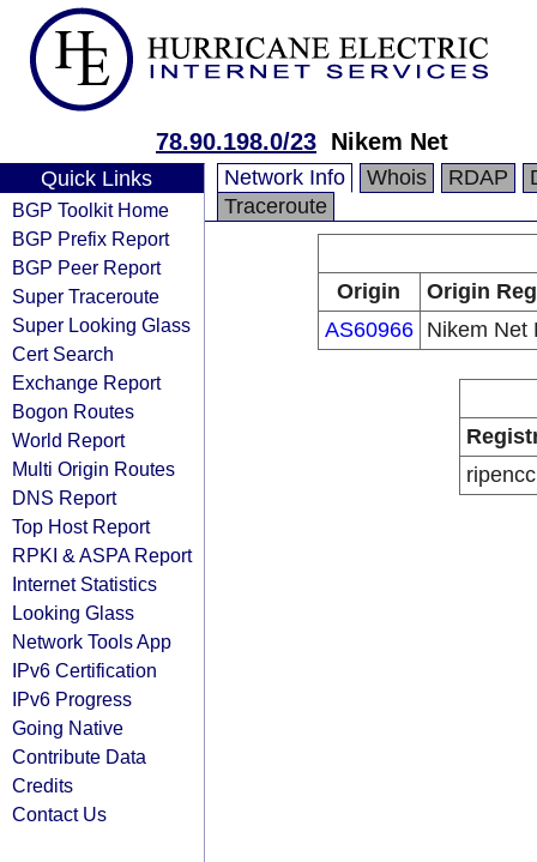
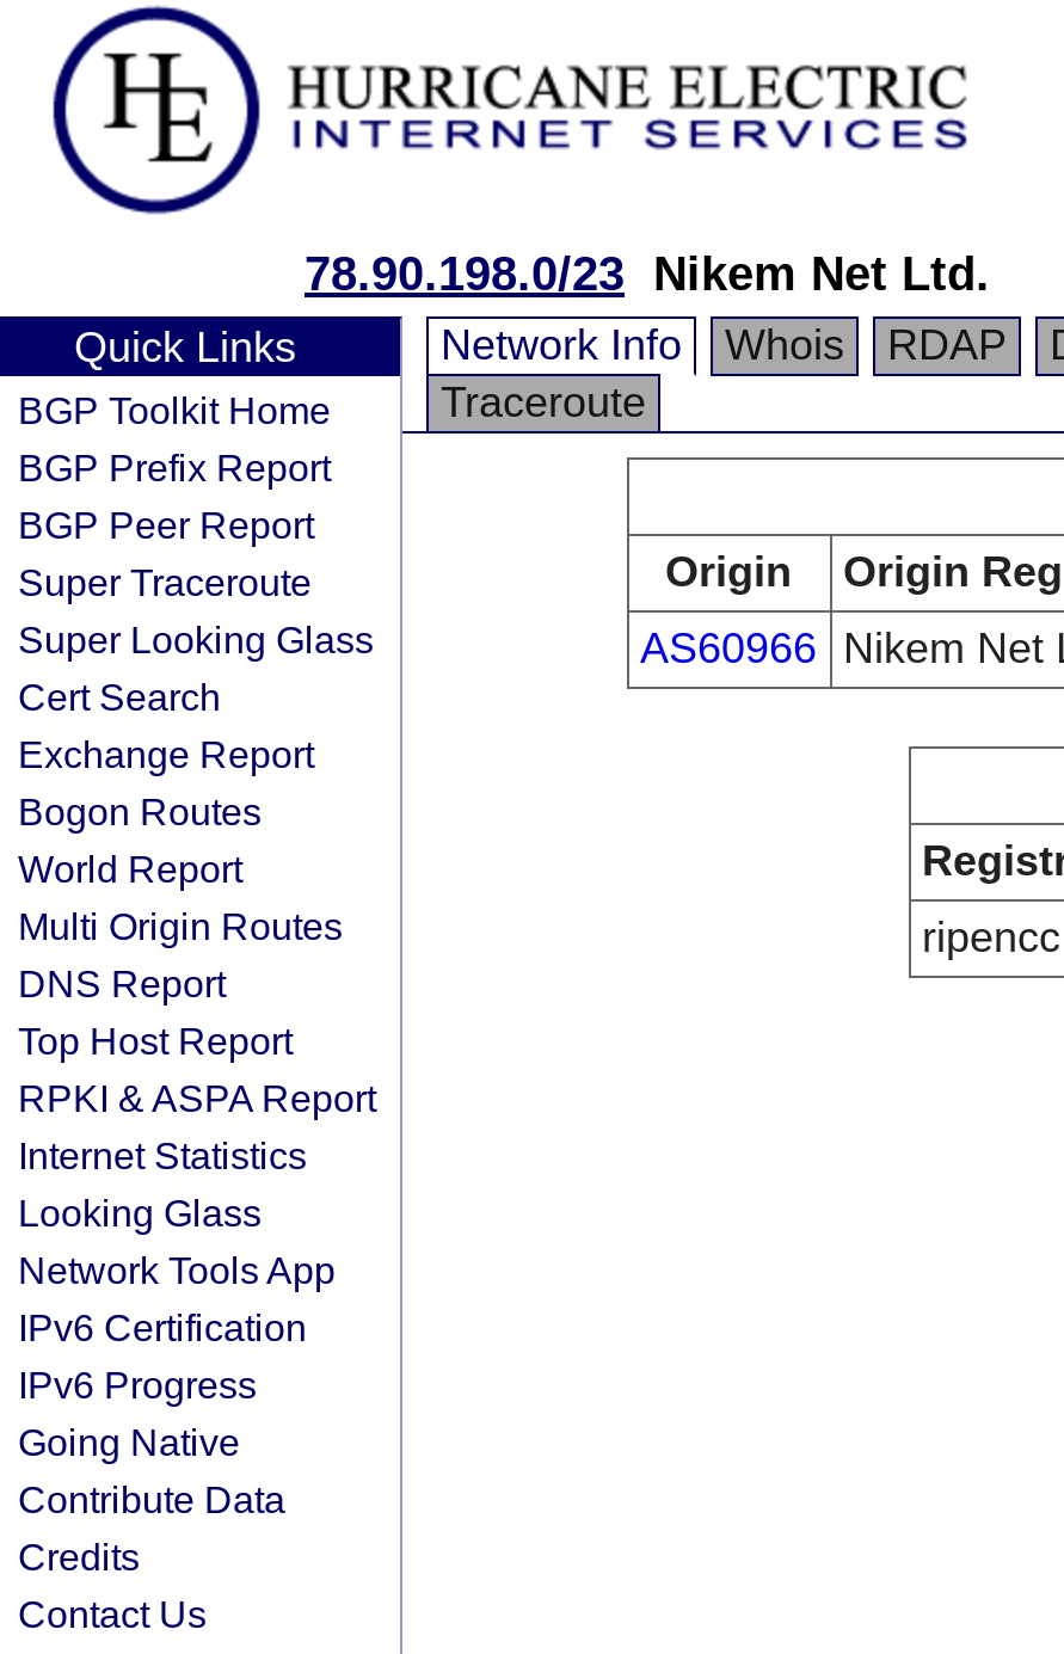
[156,128,448,155] 78.90.198.0/23 Nikem Net -> [305,247,990,300] 78.90.198.0/23 Nikem Net Ltd.

